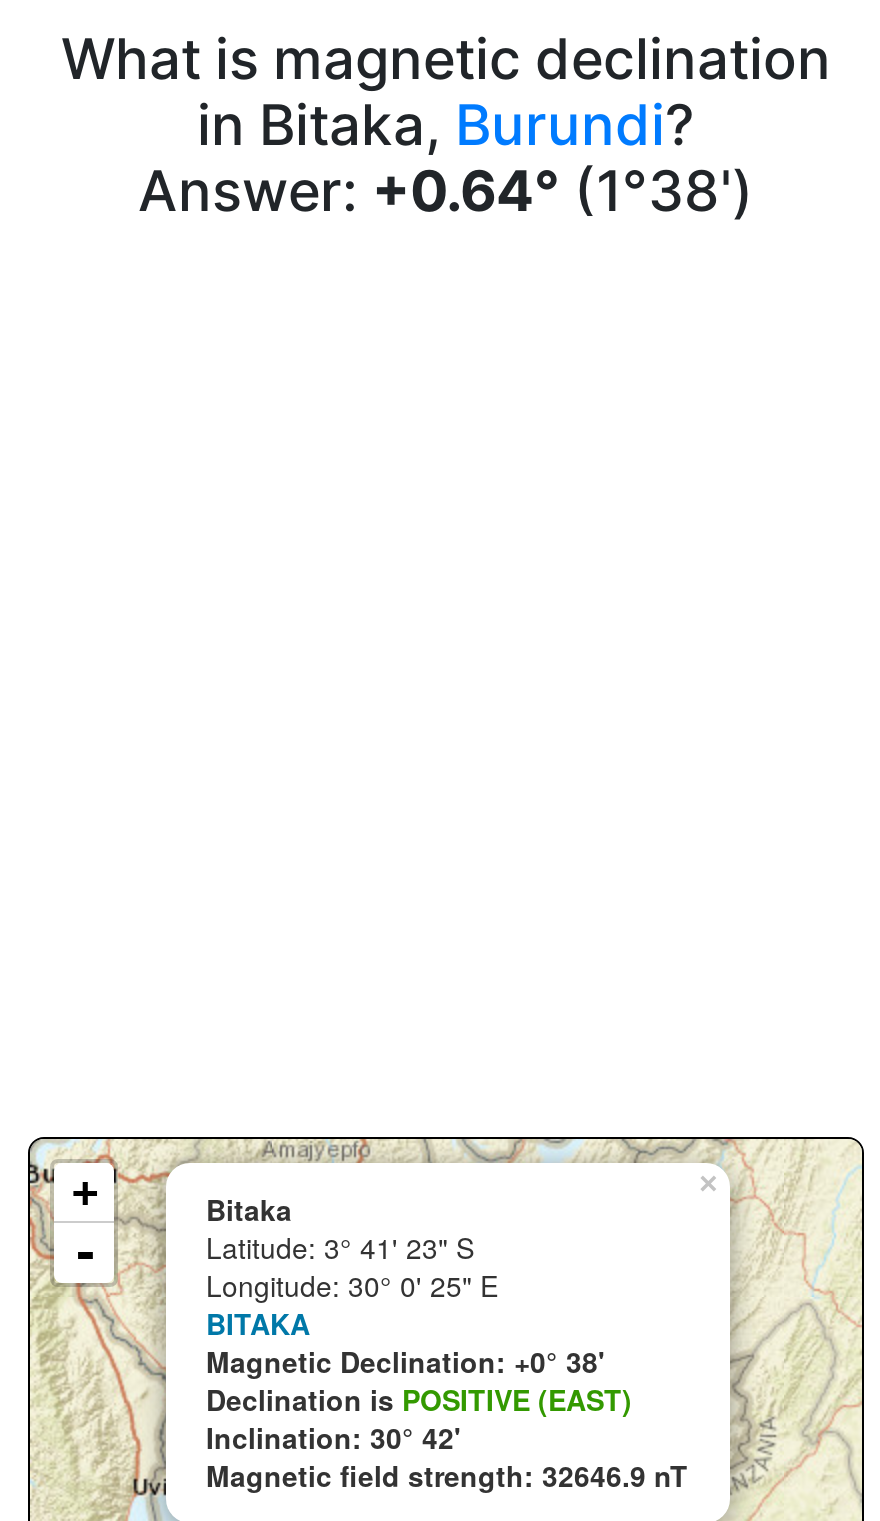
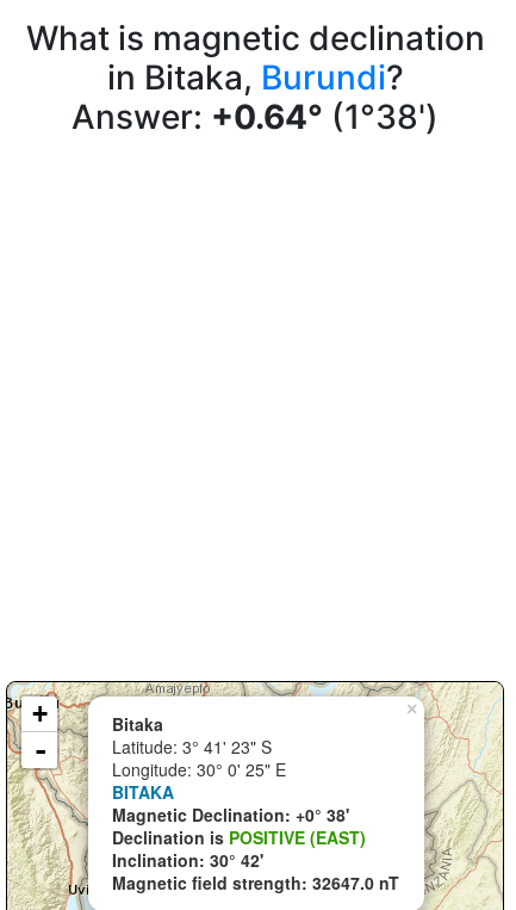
[206,1455,688,1495] Magnetic field strength: 32646.9 nT -> [112,871,399,894] Magnetic field strength: 32647.0 nT

